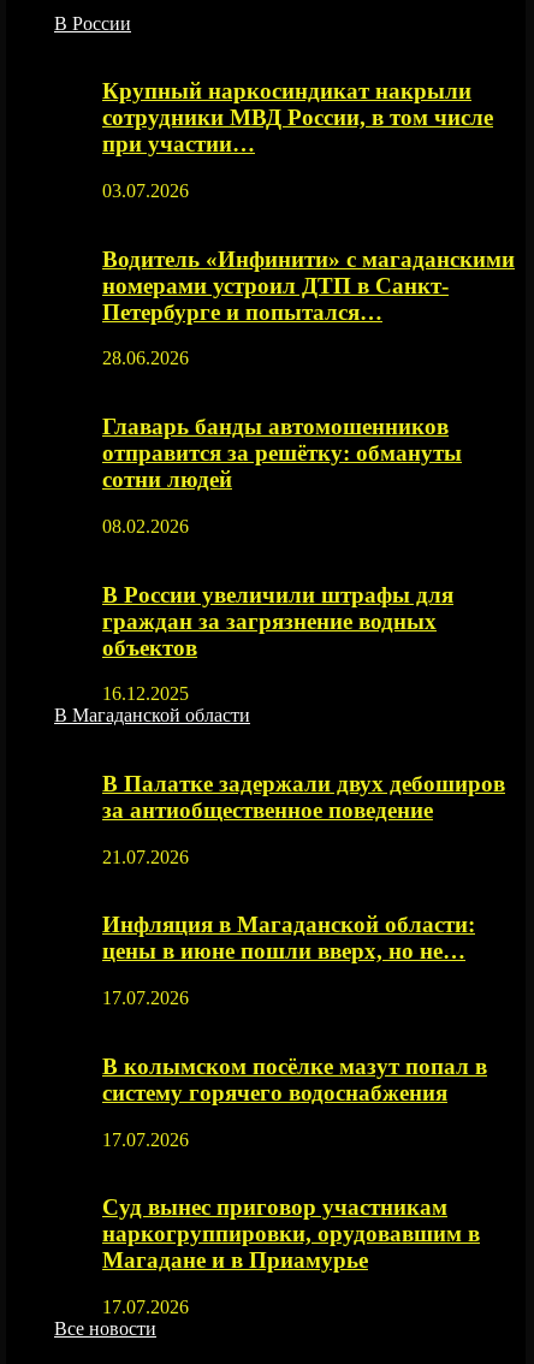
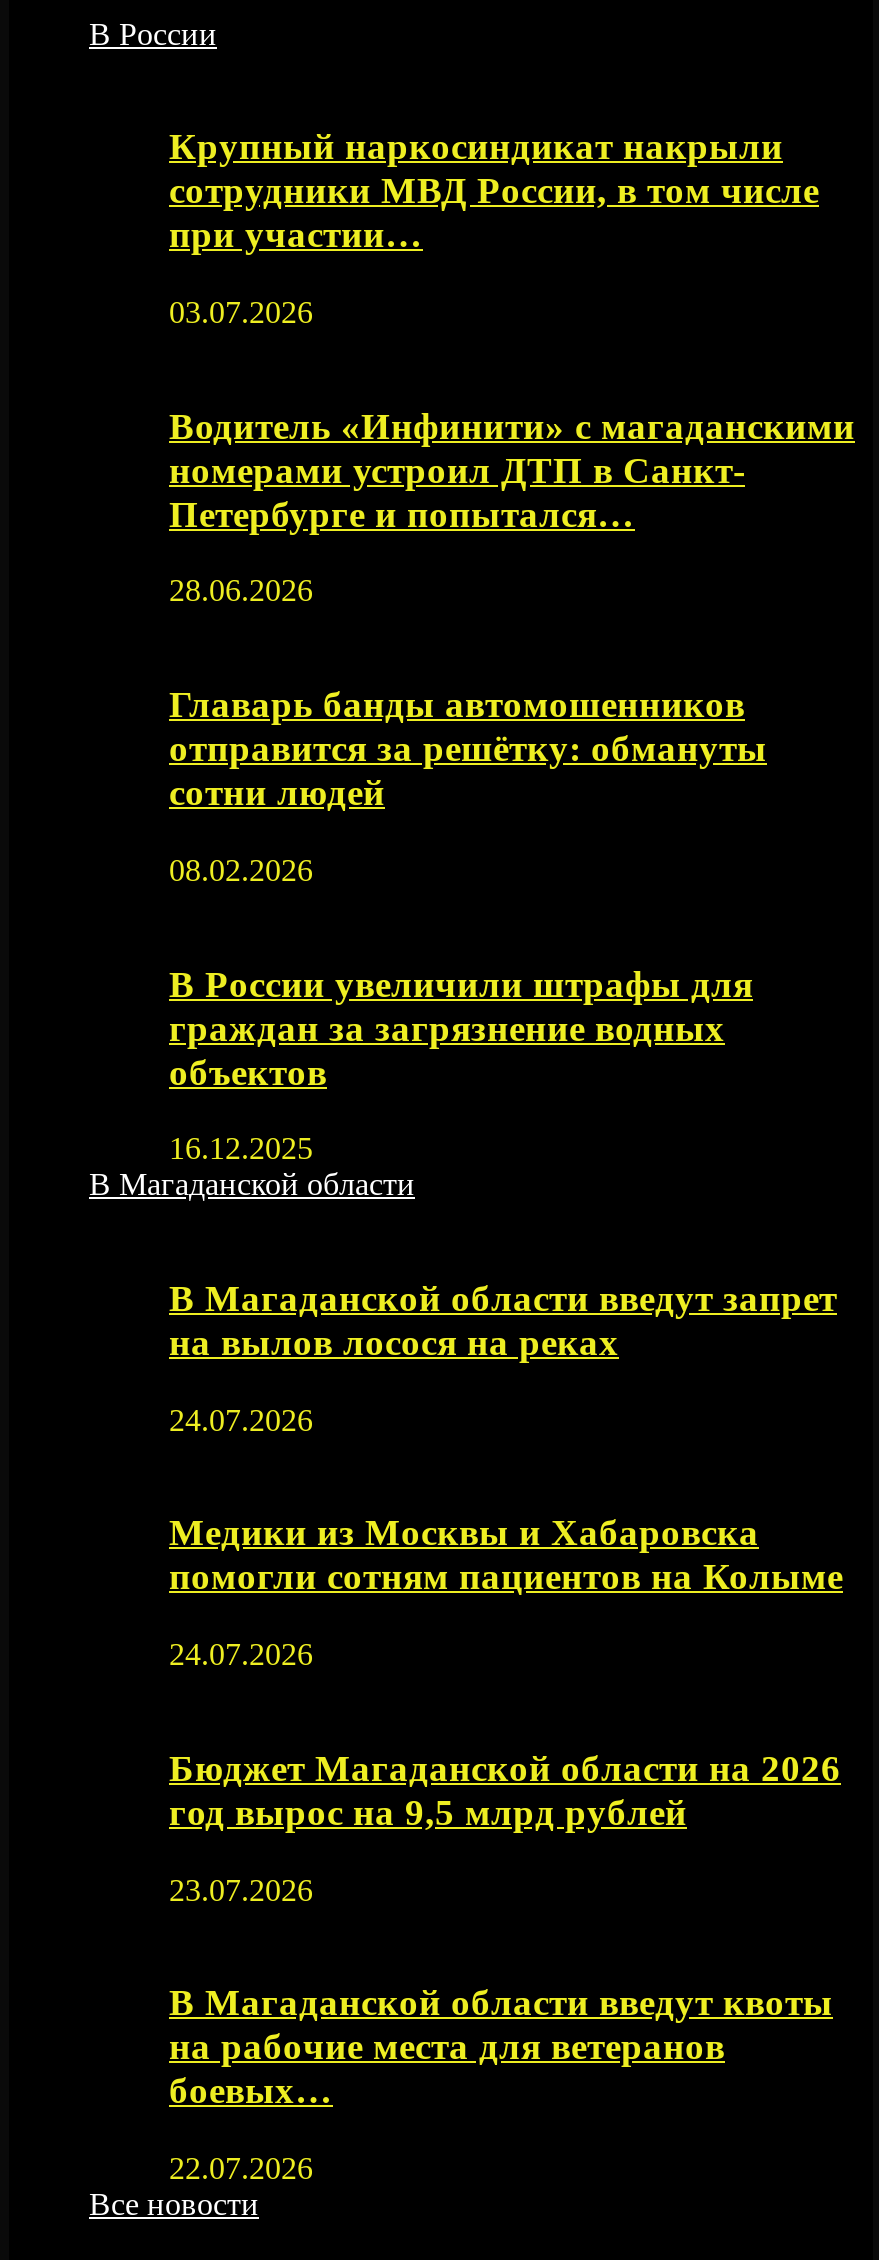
[102,771,505,823] В Палатке задержали двух дебоширов | за антиобщественное поведение -> [169,1277,837,1363] В Магаданской области введут запрет | на вылов лосося на реках
[102,846,189,867] 21.07.2026 -> [169,1402,313,1436] 24.07.2026
[102,912,475,964] Инфляция в Магаданской области: | цены в июне пошли вверх, но не… -> [169,1512,843,1598] Медики из Москвы и Хабаровска | помогли сотням пациентов на Колыме
[102,988,189,1008] 17.07.2026 -> [169,1637,313,1671] 24.07.2026
[102,1053,487,1105] В колымском посёлке мазут попал в | систему горячего водоснабжения -> [169,1747,841,1833] Бюджет Магаданской области на 2026 | год вырос на 9,5 млрд рублей
[102,1129,189,1149] 17.07.2026 -> [169,1872,313,1906] 23.07.2026
[102,1195,480,1273] Суд вынес приговор участникам | наркогруппировки, орудовавшим в | Магадане и в Приамурье -> [169,1982,833,2112] В Магаданской области введут квоты | на рабочие места для ветеранов | боевых…
[102,1297,189,1317] 17.07.2026 -> [169,2151,313,2185] 22.07.2026

